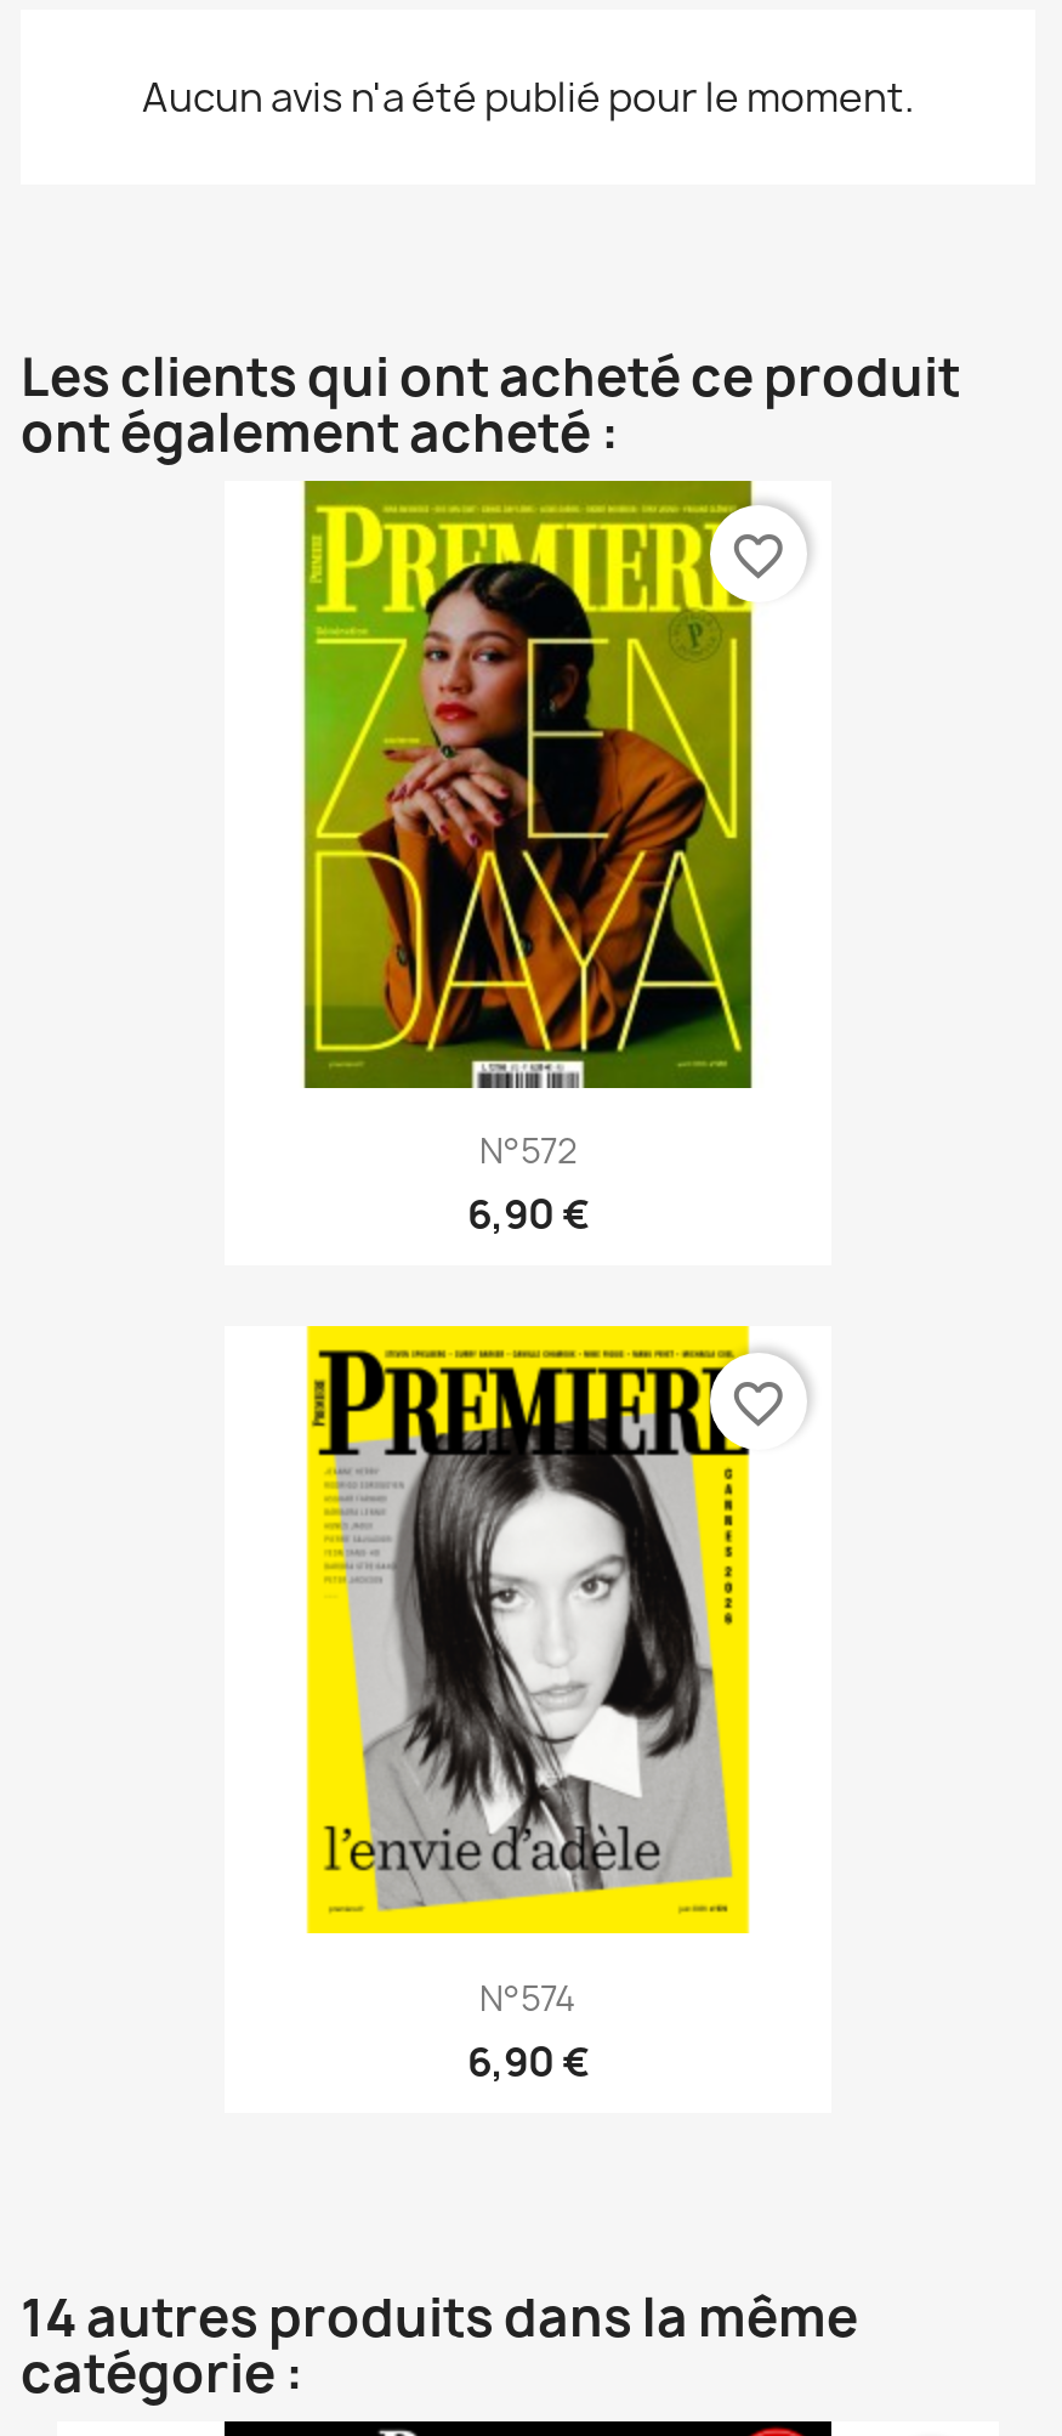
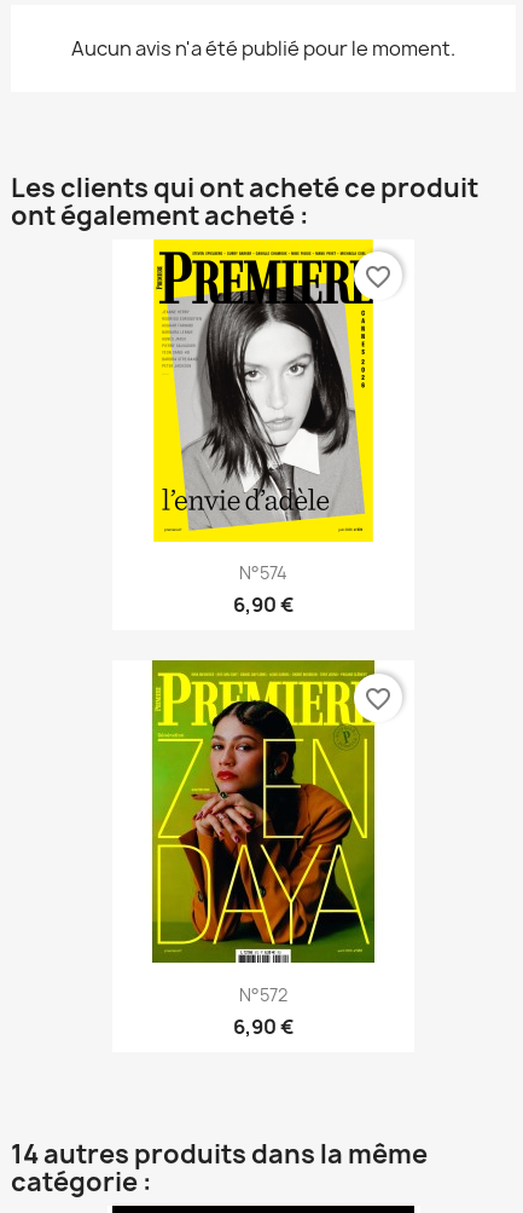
moved [302,478,756,1090] -> [151,659,376,964]: [image]
[479,1127,577,1174] N°572 -> [239,561,287,584] N°574
moved [305,1324,751,1936] -> [152,238,376,543]: [image]
[479,1974,577,2020] N°574 -> [239,983,287,1006] N°572

